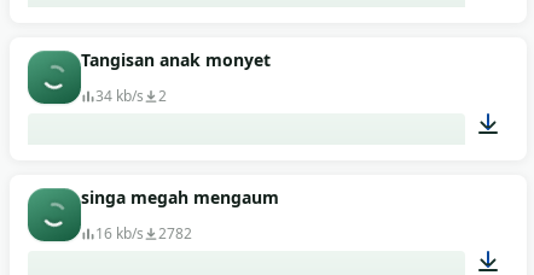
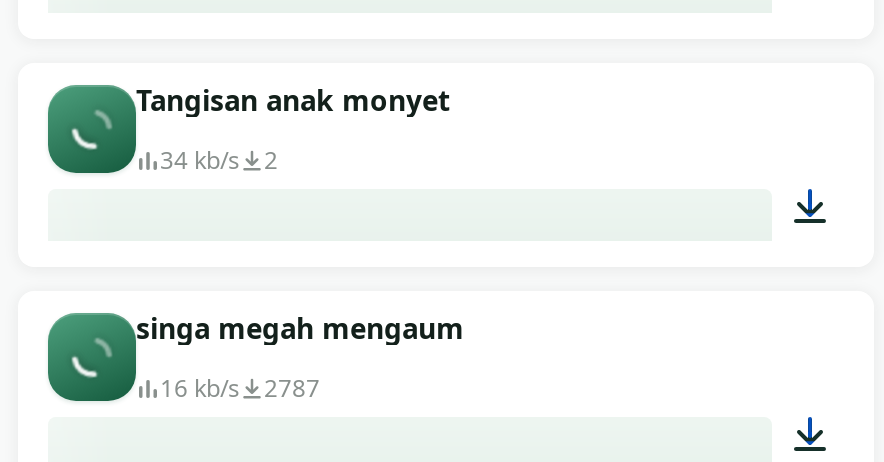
[95,223,192,244] 16 kb/s 2782 -> [160,371,320,405] 16 kb/s 2787

